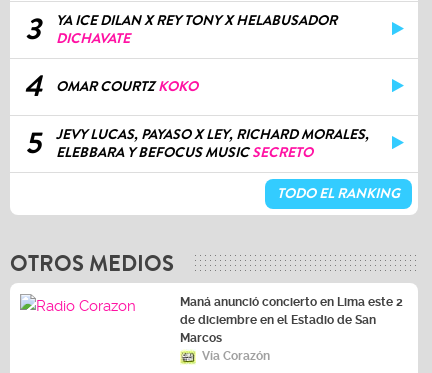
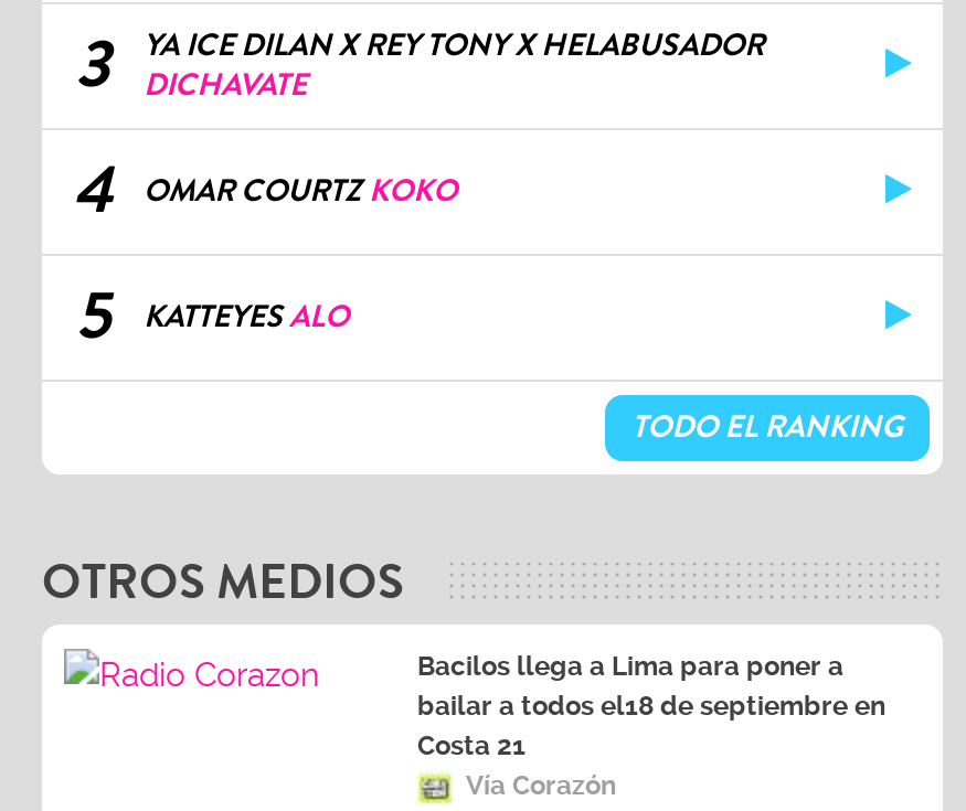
[56,124,369,163] JEVY LUCAS, PAYASO X LEY, RICHARD MORALES, | ELEBBARA Y BEFOCUS MUSIC SECRETO -> [144,293,349,340] KATTEYES ALO
[180,295,403,345] Maná anunció concierto en Lima este 2 | de diciembre en el Estadio de San | Marcos -> [417,651,885,761] Bacilos llega a Lima para poner a | bailar a todos el18 de septiembre en | Costa 21

